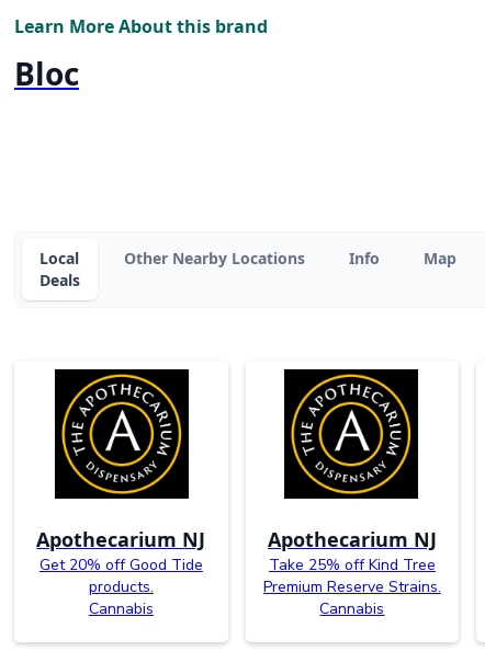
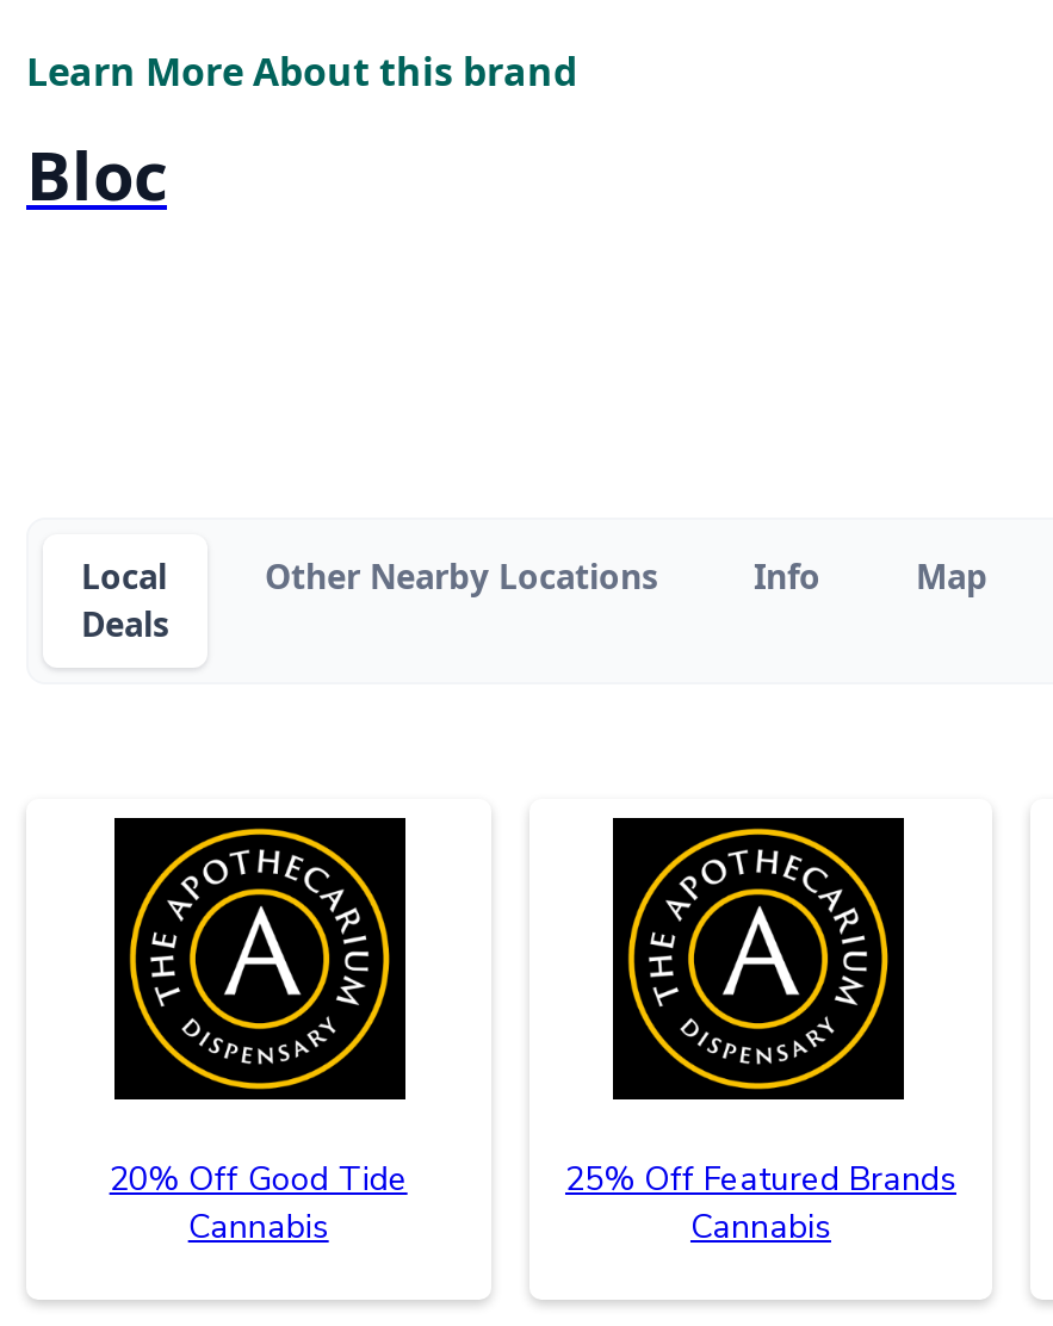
[37,526,206,597] Apothecarium NJ | Get 20% off Good Tide | products. -> [109,1156,407,1202] 20% Off Good Tide
[263,526,441,597] Apothecarium NJ | Take 25% off Kind Tree | Premium Reserve Strains. -> [565,1156,956,1202] 25% Off Featured Brands

